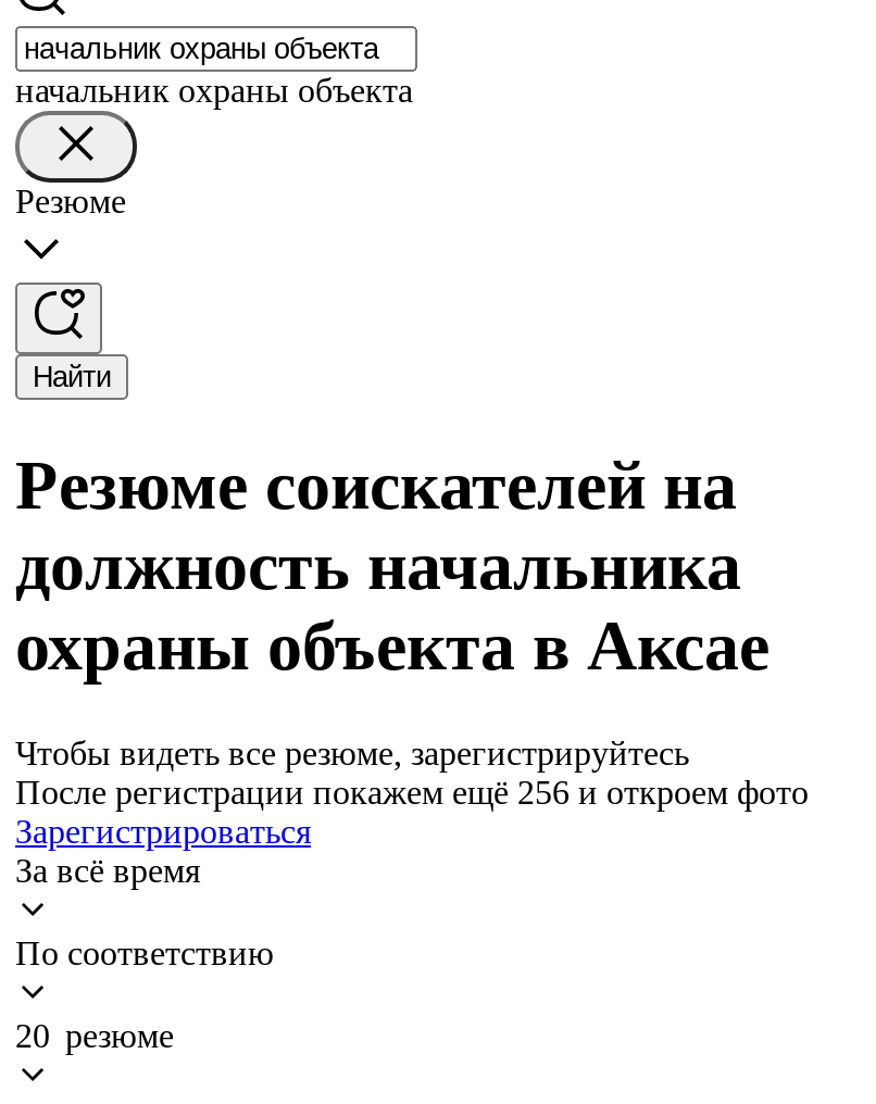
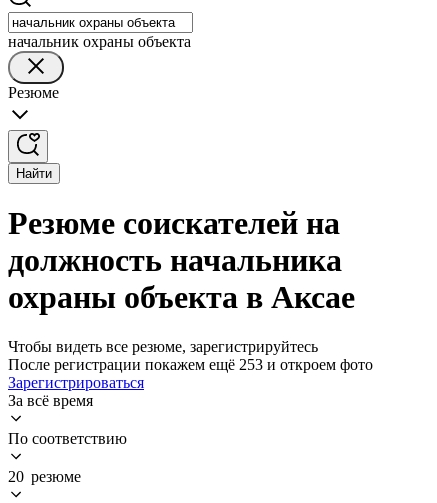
[15,773,809,810] После регистрации покажем ещё 256 и откроем фото -> [8,356,373,373] После регистрации покажем ещё 253 и откроем фото

